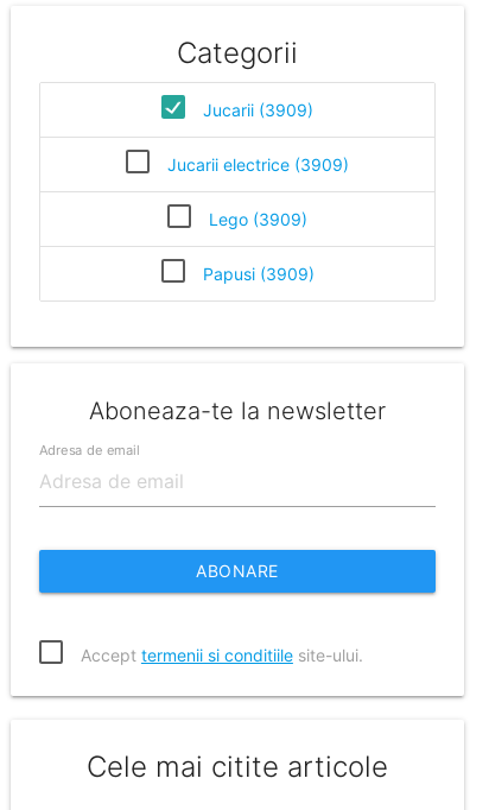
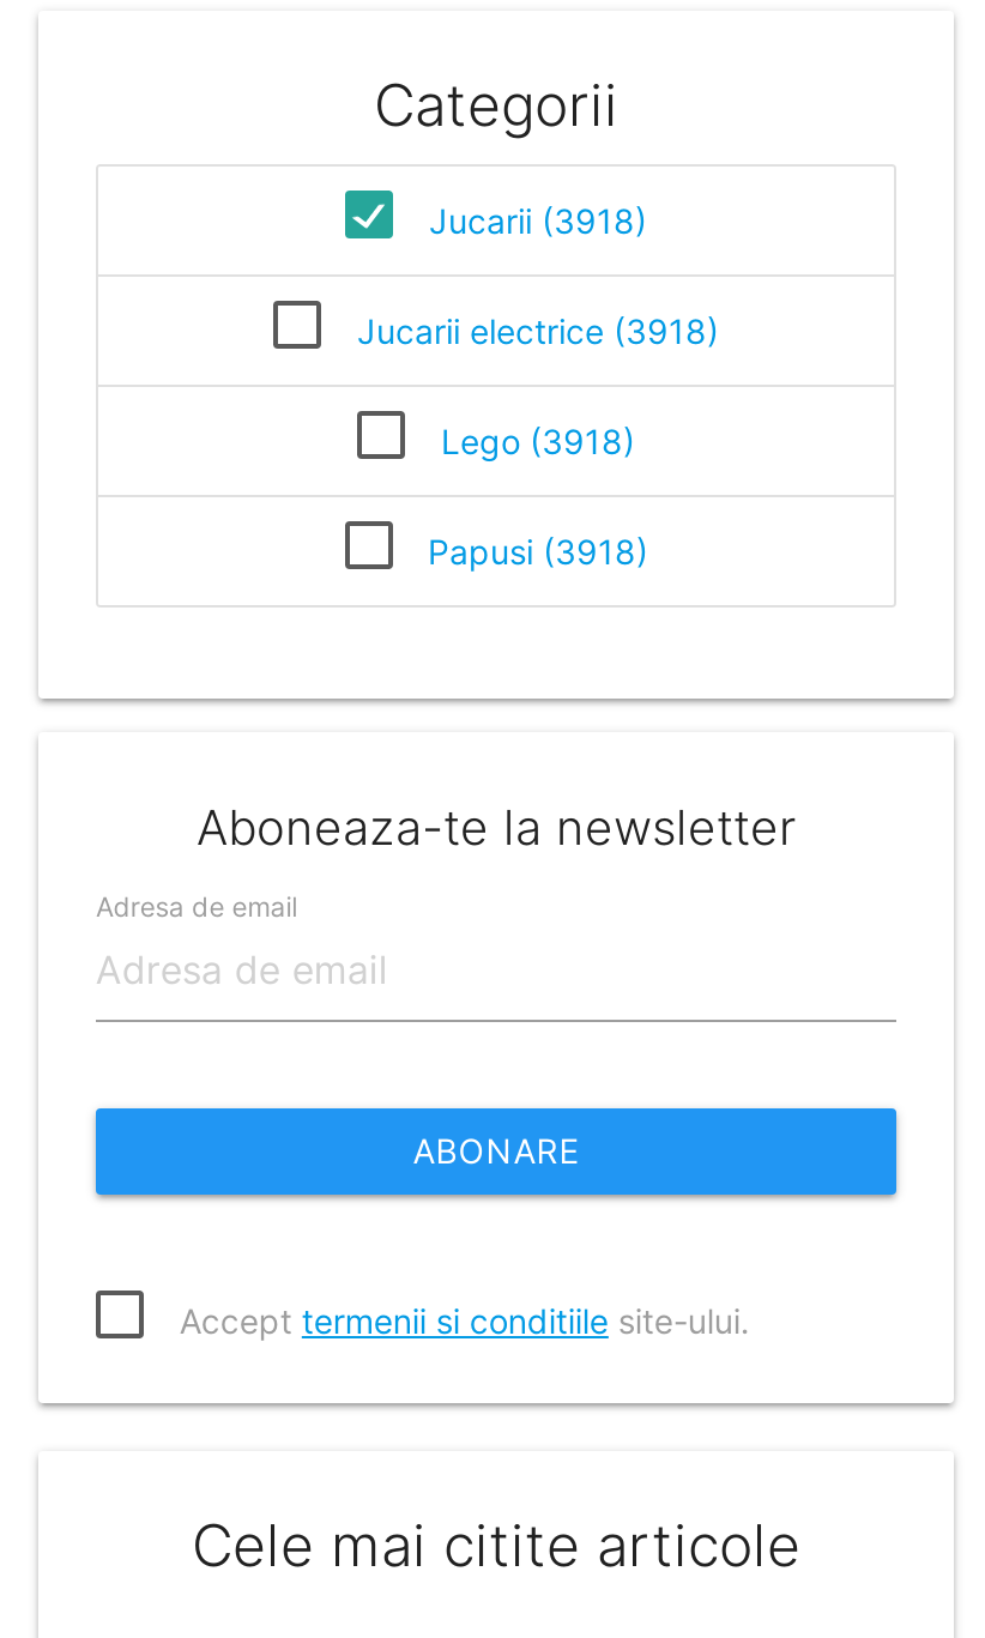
[203,99,313,120] Jucarii (3909) -> [429,199,647,240] Jucarii (3918)
[167,154,349,174] Jucarii electrice (3909) -> [357,310,719,350] Jucarii electrice (3918)
[209,209,307,229] Lego (3909) -> [441,420,635,461] Lego (3918)
[202,263,314,283] Papusi (3909) -> [428,530,648,571] Papusi (3918)

